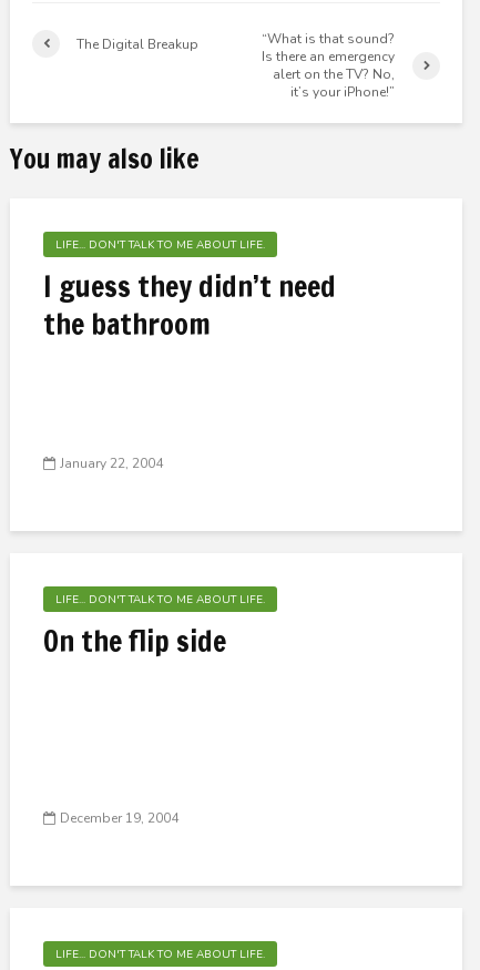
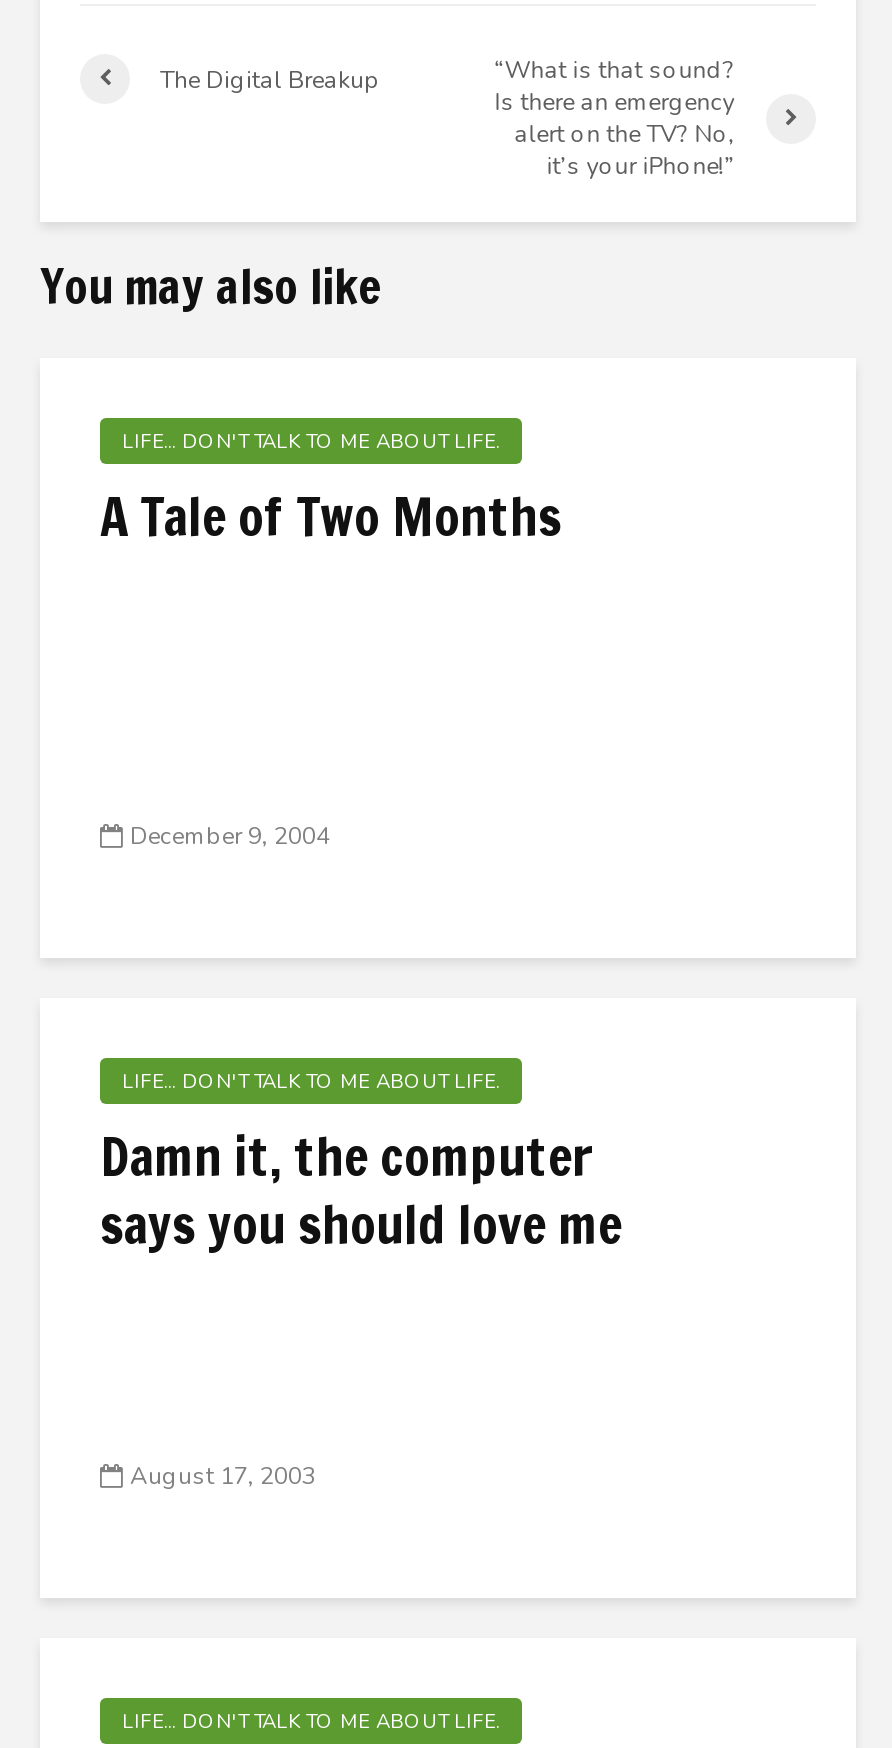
[43,266,336,345] I guess they didn’t need | the bathroom -> [100,480,562,554] A Tale of Two Months
[60,455,163,472] January 22, 2004 -> [130,820,330,852] December 9, 2004
[43,621,226,662] On the flip side -> [100,1120,622,1262] Damn it, the computer | says you should love me
[60,809,178,827] December 19, 2004 -> [130,1460,316,1492] August 17, 2003

